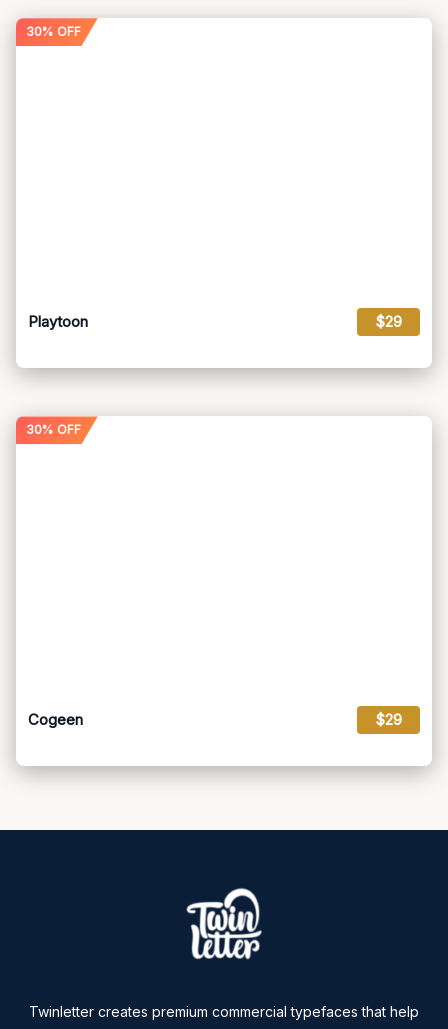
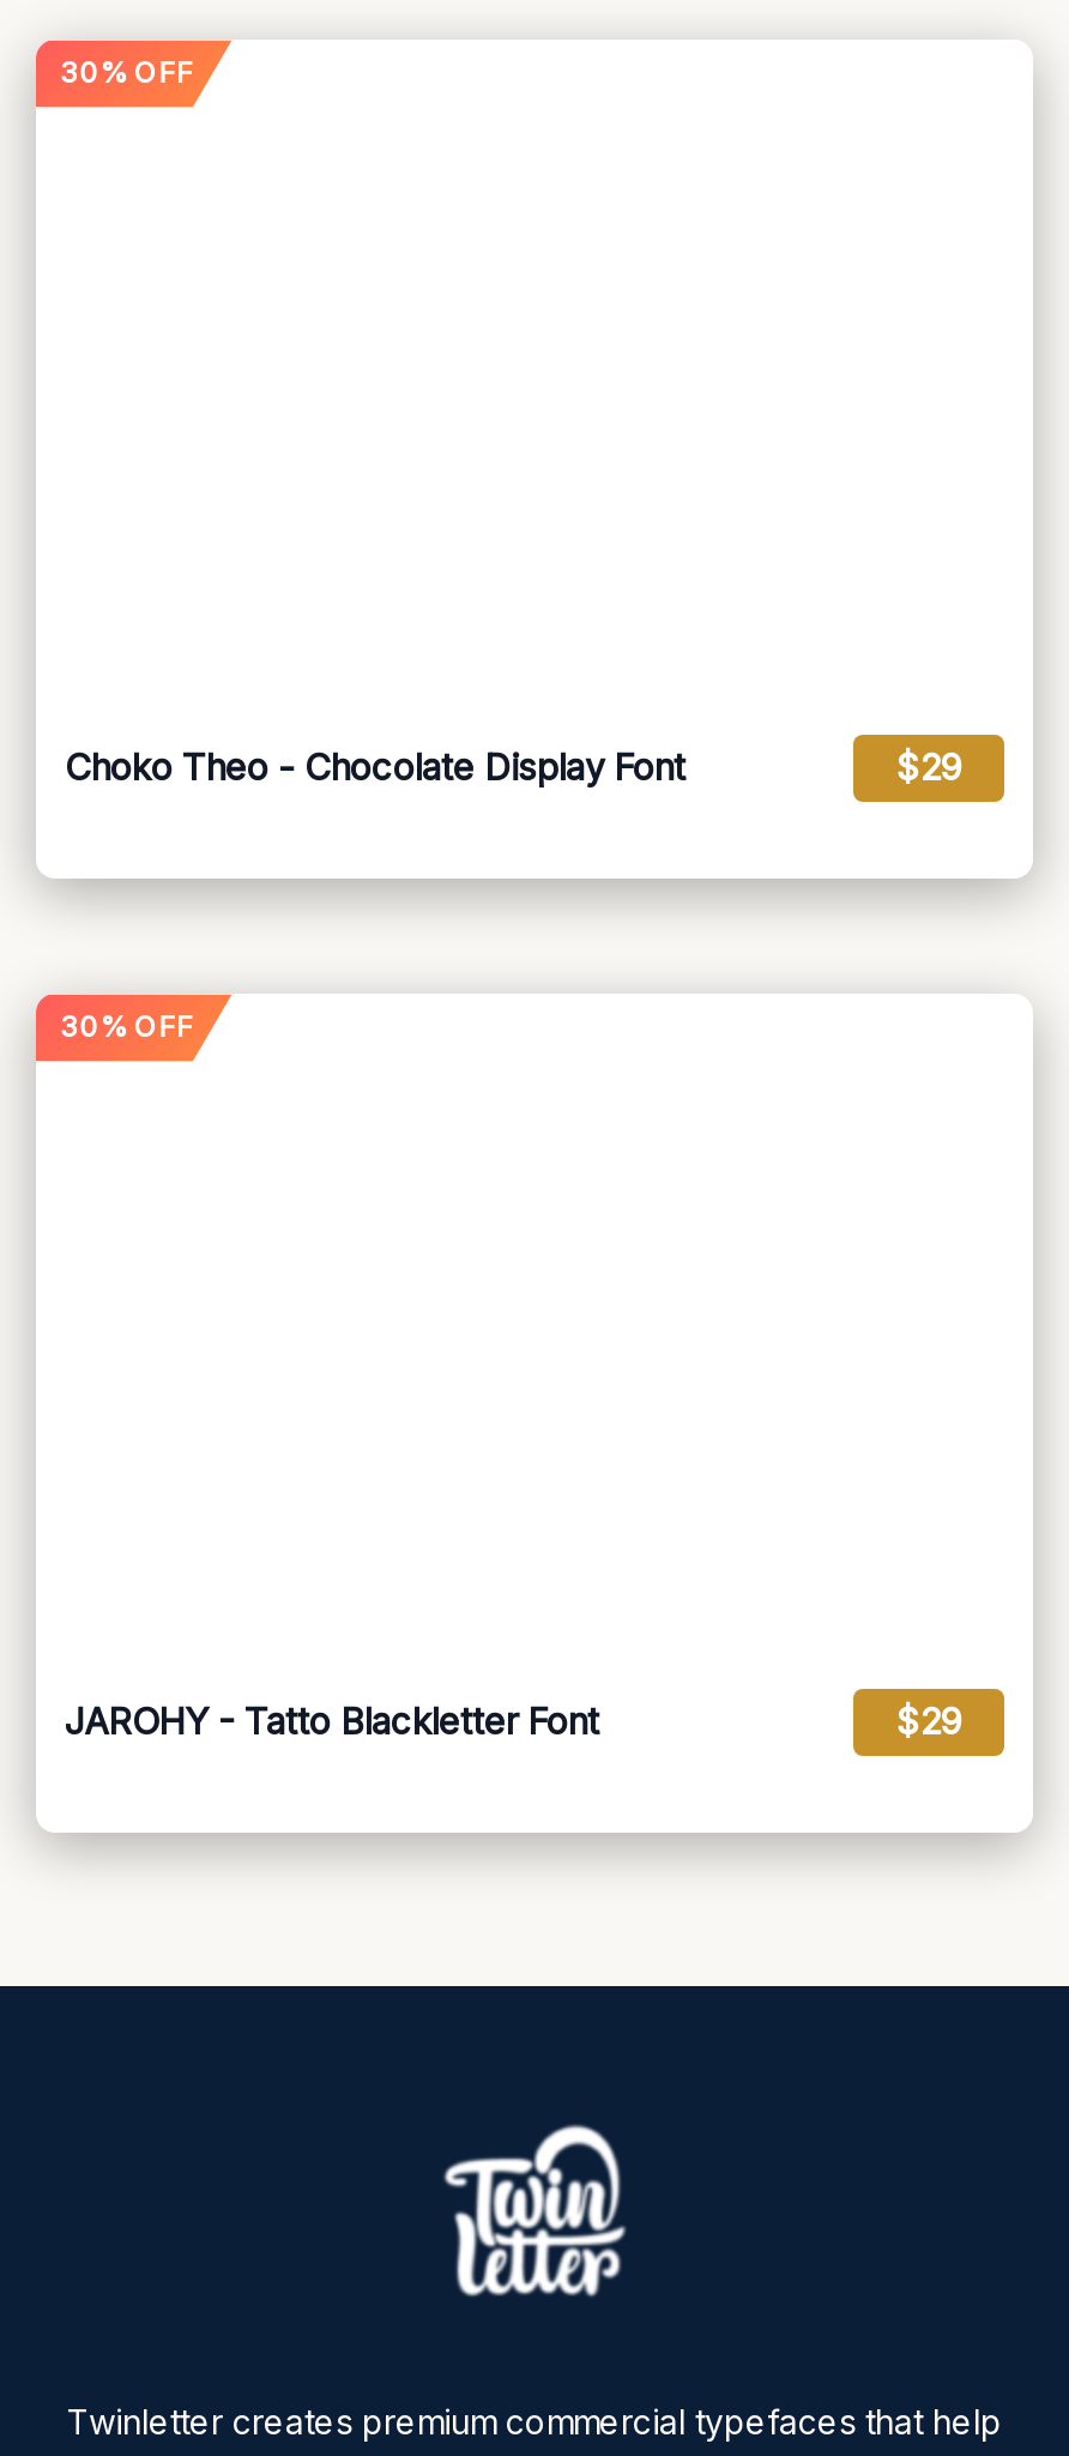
[28,312,88,331] Playtoon -> [65,745,686,791] Choko Theo - Chocolate Display Font
[28,710,83,729] Cogeen -> [65,1699,599,1745] JAROHY - Tatto Blackletter Font

